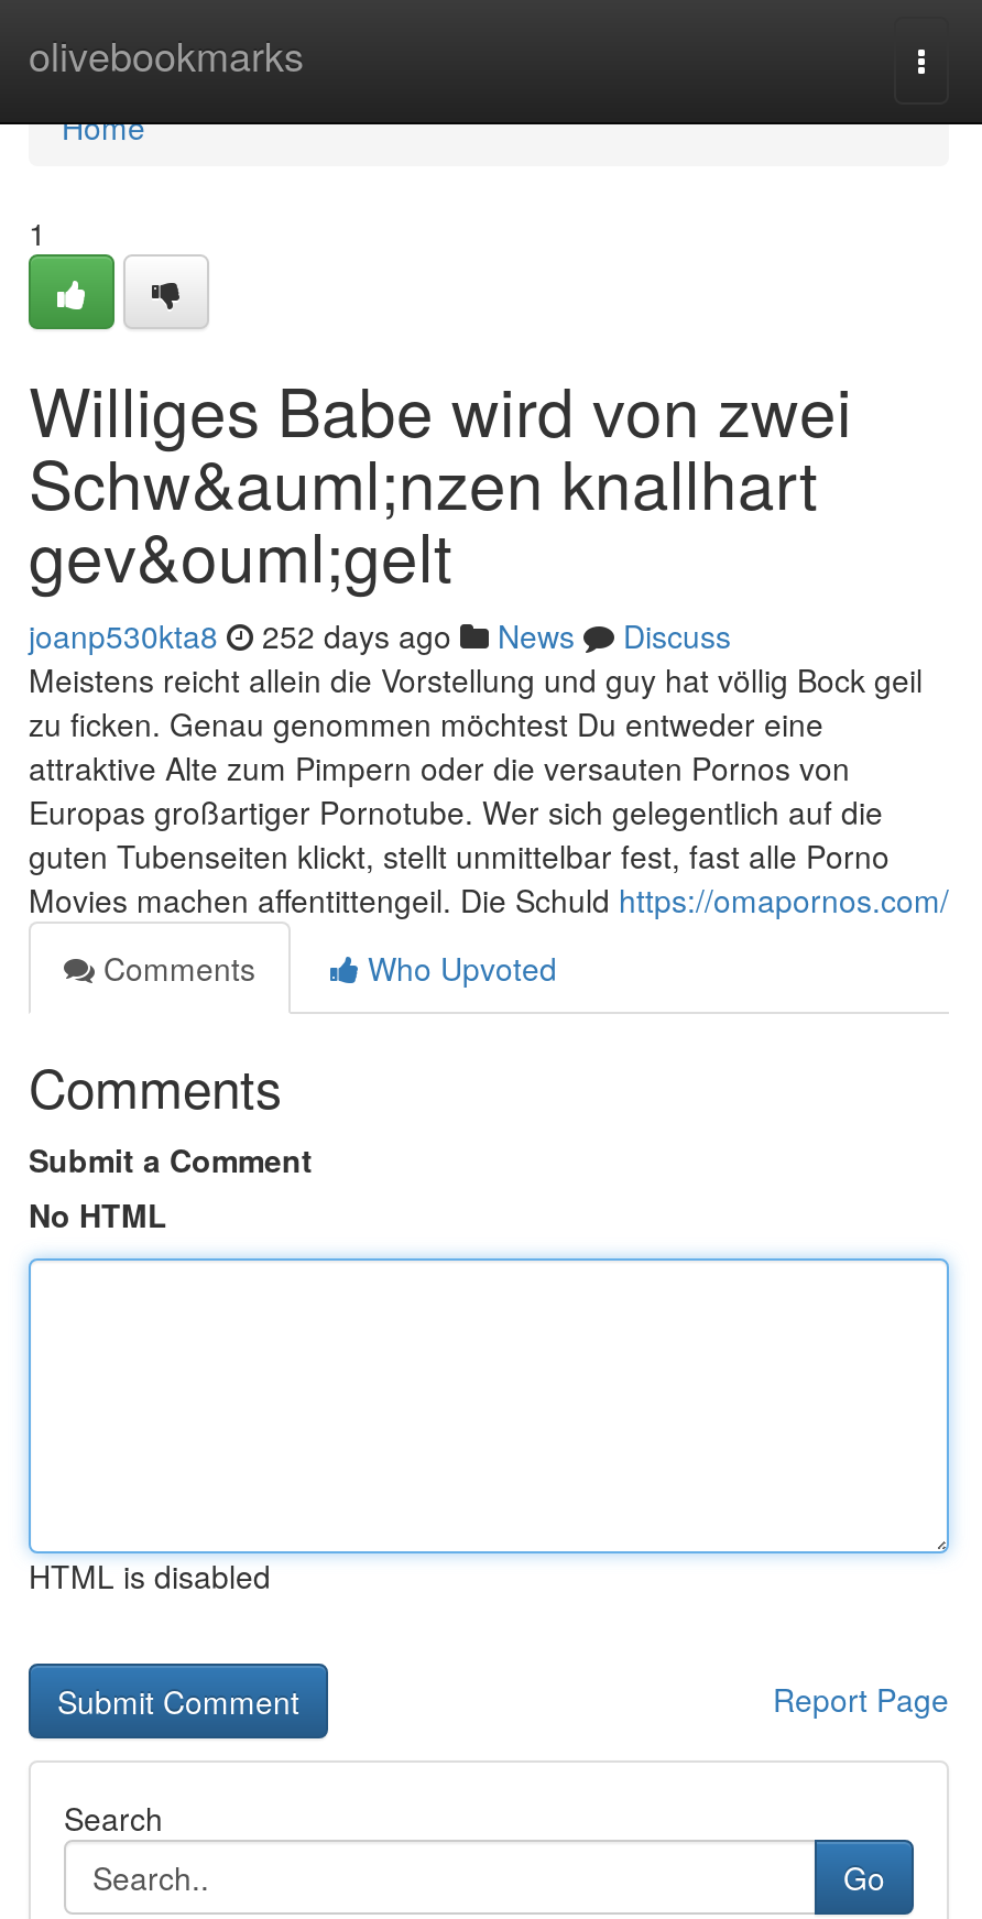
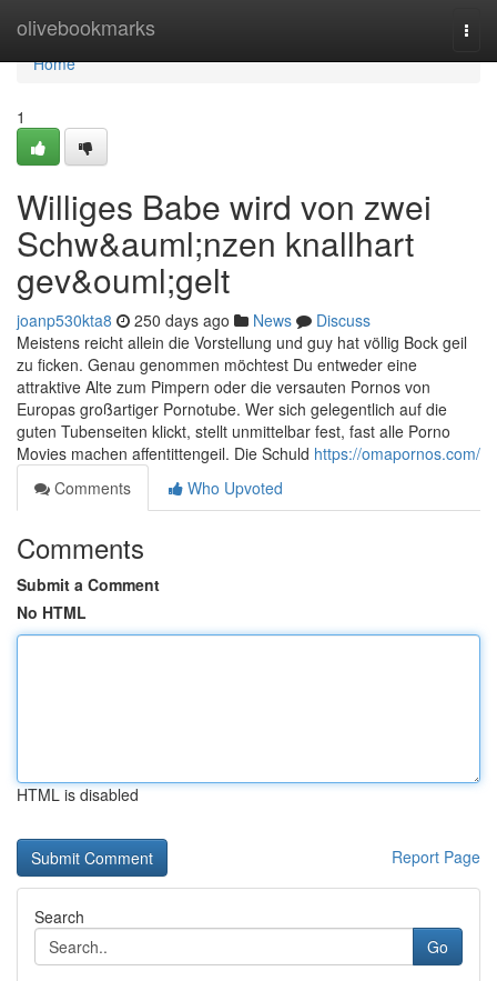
[29,613,731,657] joanp530kta8 252 days ago News Discuss -> [17,309,371,331] joanp530kta8 250 days ago News Discuss

